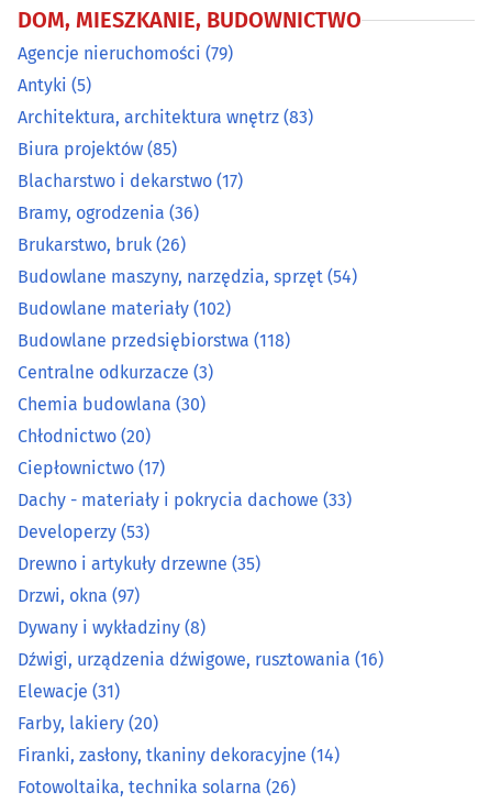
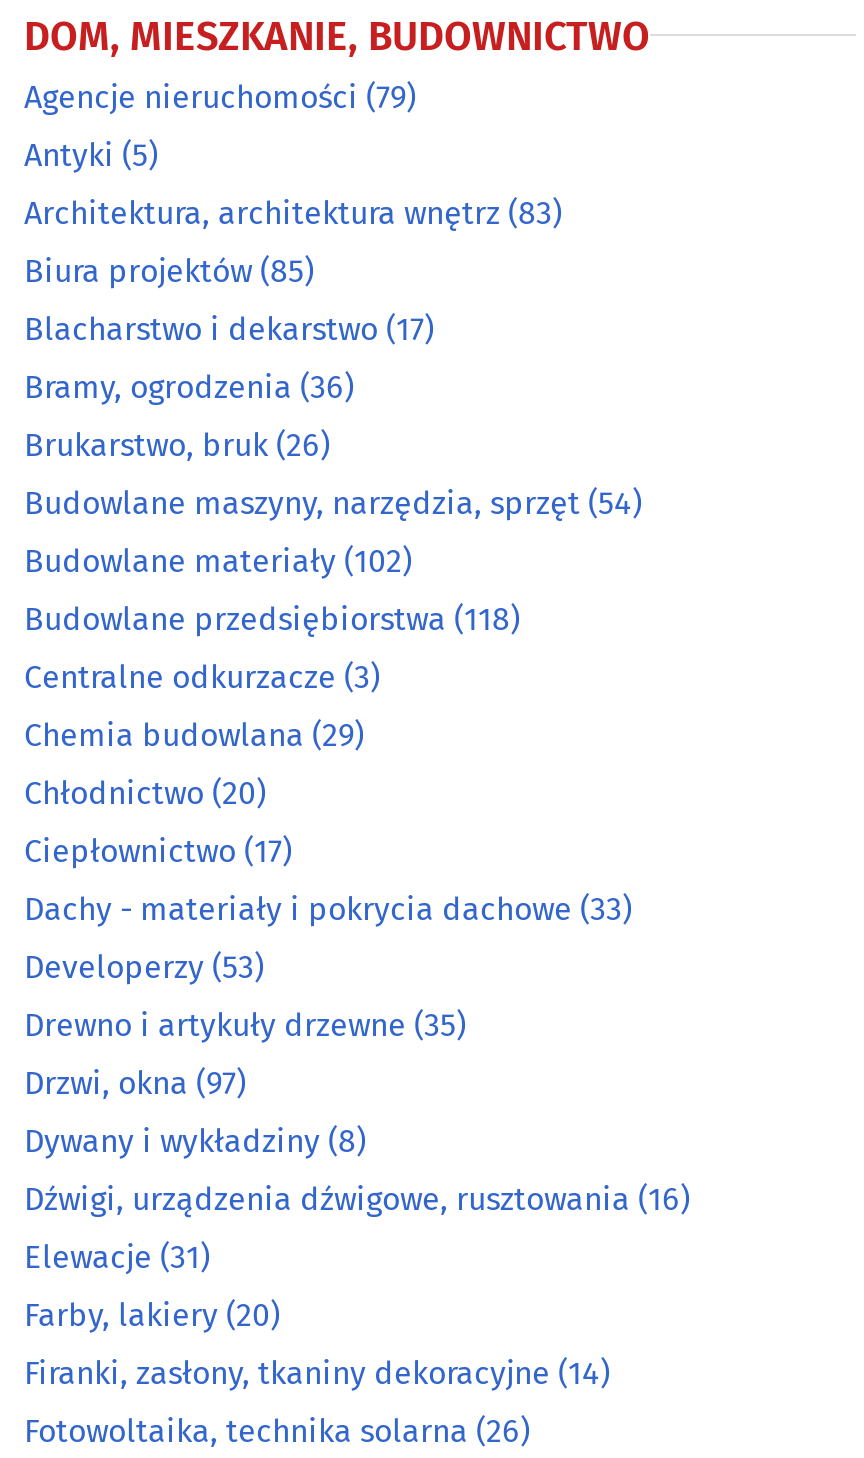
[18,394,205,415] Chemia budowlana (30) -> [24,715,364,753] Chemia budowlana (29)

